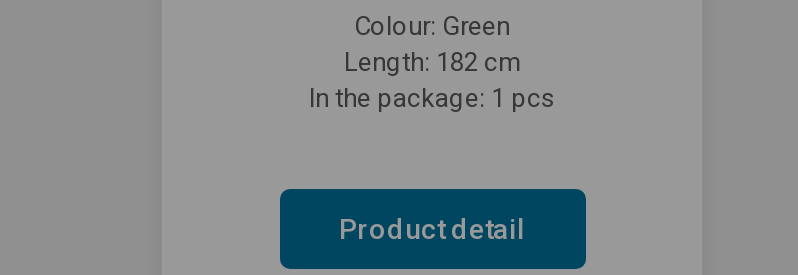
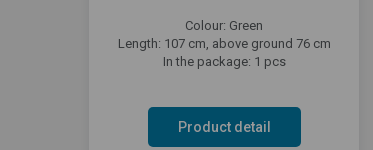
[344,47,520,77] Length: 182 cm -> [117,36,330,51] Length: 107 cm, above ground 76 cm

